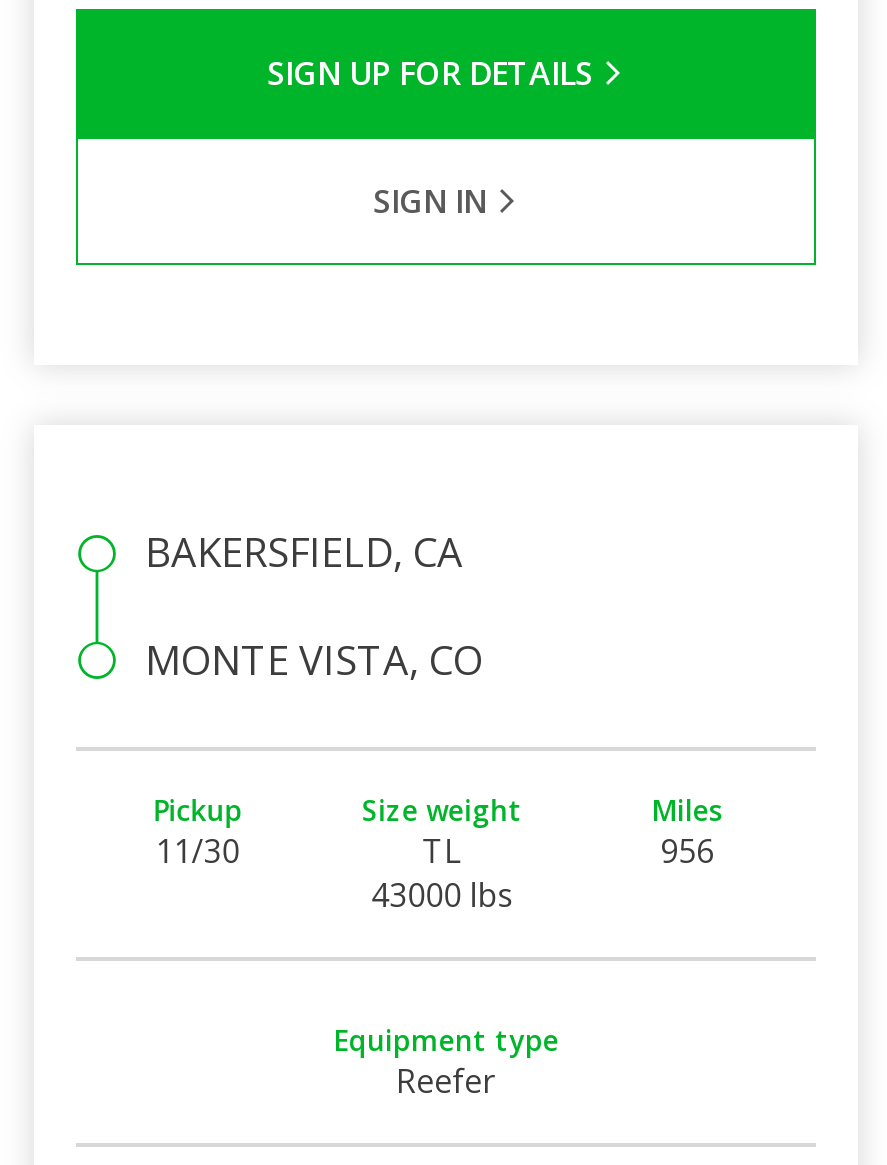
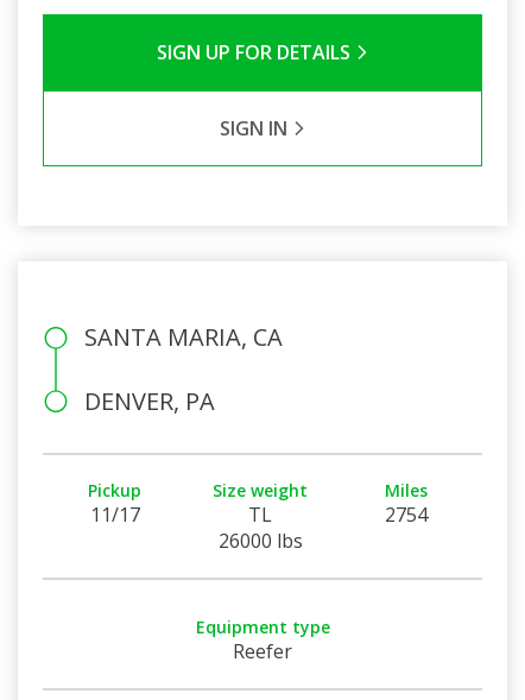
[145,525,463,579] BAKERSFIELD, CA -> [84,321,282,353] SANTA MARIA, CA
[145,633,483,687] MONTE VISTA, CO -> [84,385,214,417] DENVER, PA
[155,829,239,873] 11/30 -> [90,501,140,528] 11/17
[660,829,714,873] 956 -> [384,501,427,528] 2754
[371,873,513,917] 43000 lbs -> [218,528,302,554] 26000 lbs

